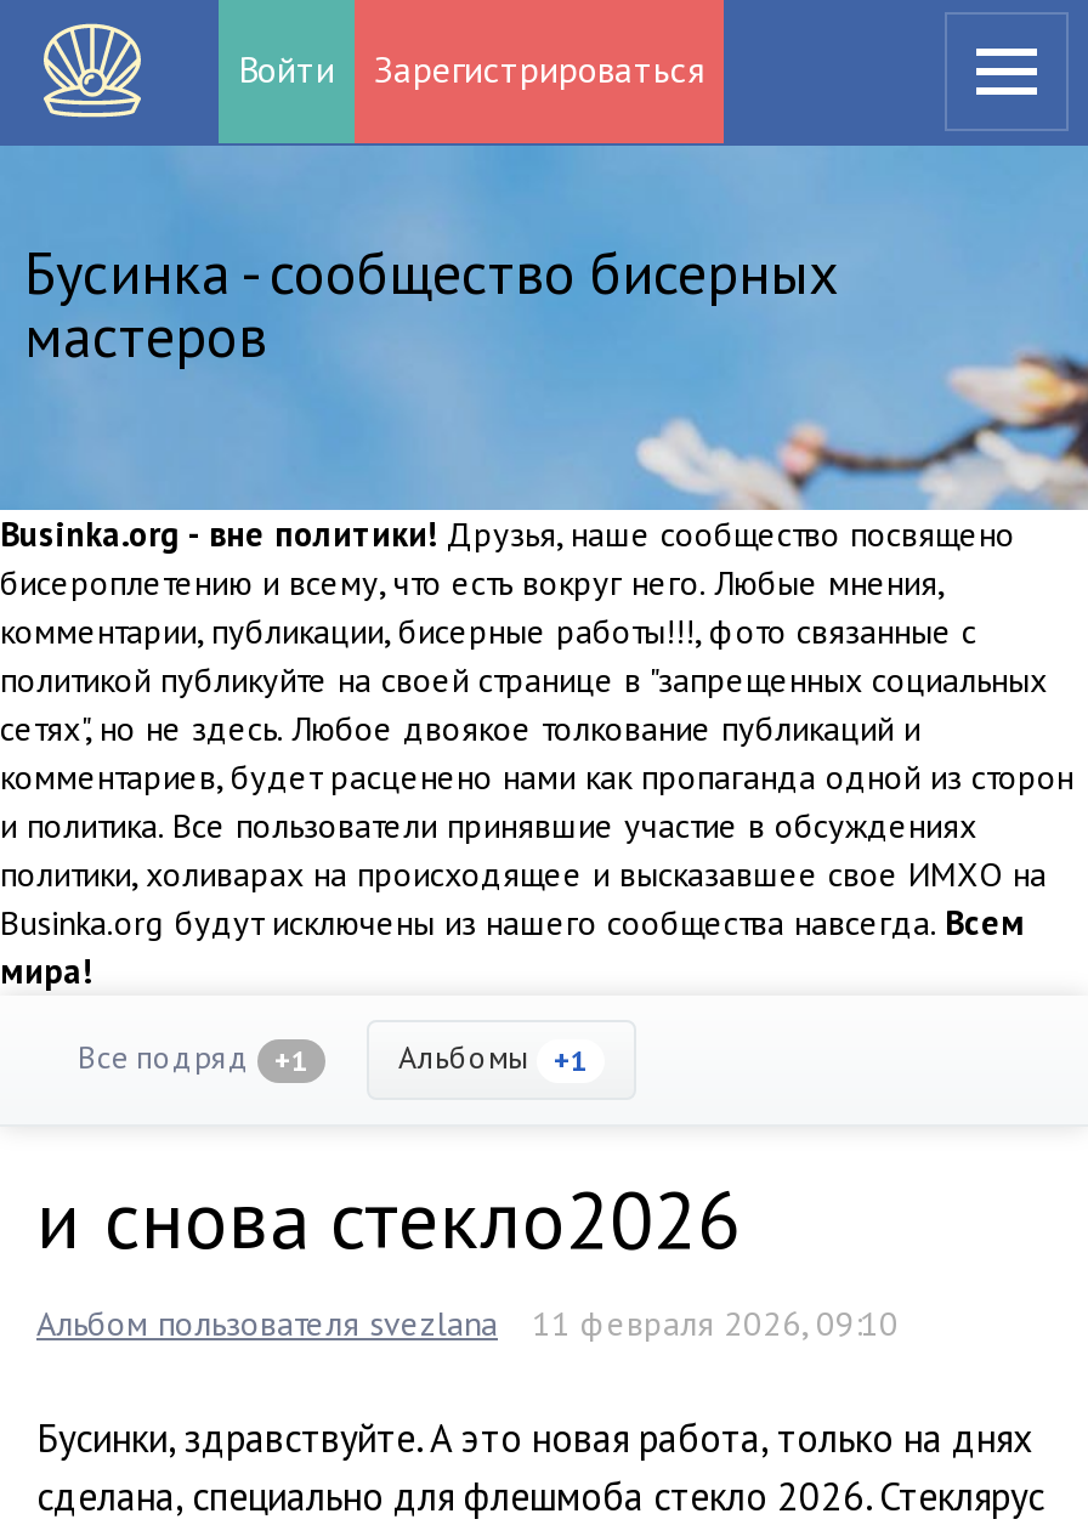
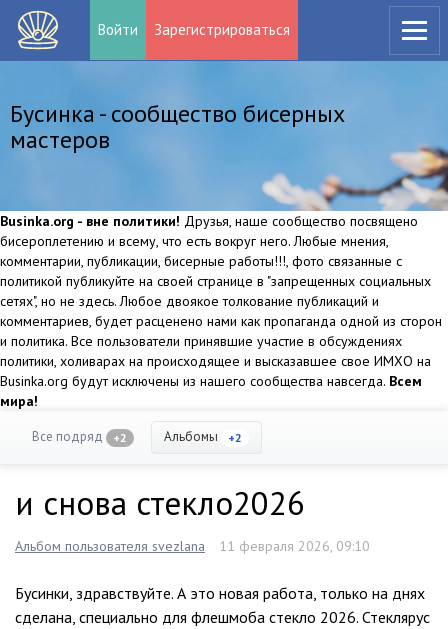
[78,1037,308,1078] Все подряд +1 -> [32,428,127,445] Все подряд +2
[398,1037,588,1078] Альбомы +1 -> [164,428,242,445] Альбомы +2

